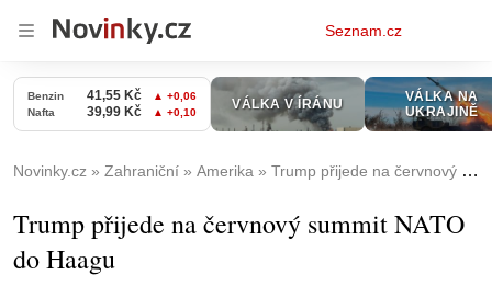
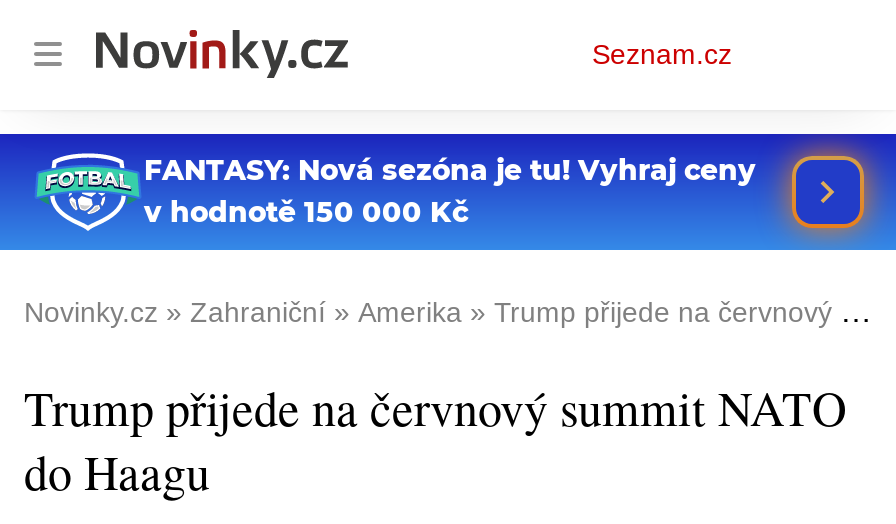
[3,75,489,137] [image] -> [6,132,890,252] [image]

